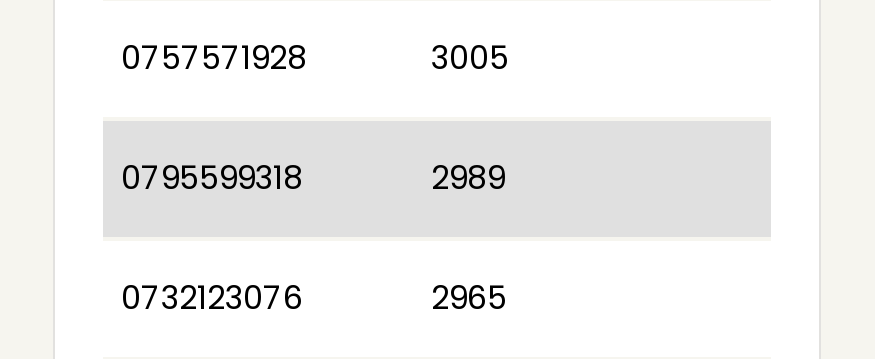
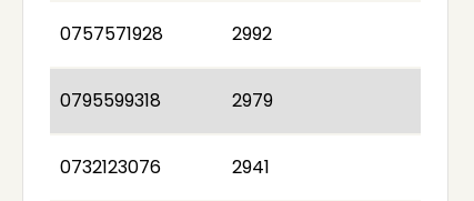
[431,35,509,81] 3005 -> [232,21,272,47] 2992
[431,155,505,201] 2989 -> [232,88,273,113] 2979
[431,275,507,321] 2965 -> [232,154,270,180] 2941

